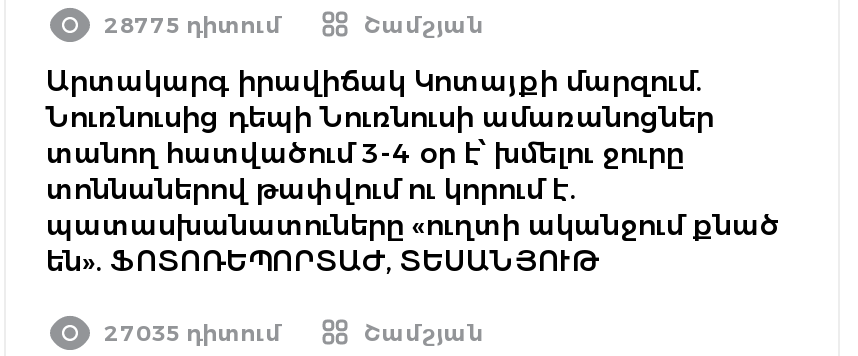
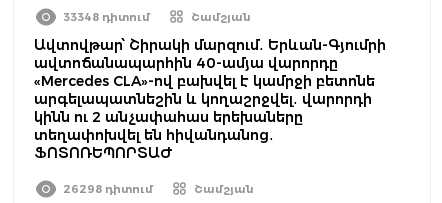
[104,10,282,38] 28775 դիտում -> [63,10,150,24] 33348 դիտում
[46,62,780,278] Արտակարգ իրավիճակ Կոտայքի մարզում. | Նուռնուսից դեպի Նուռնուսի ամառանոցներ | տանող հատվածում 3-4 օր է՝ խմելու ջուրը | տոննաներով թափվում ու կորում է. | պատասխանատուները «ուղտի ականջում քնած | են». ՖՈՏՈՌԵՊՈՐՏԱԺ, ՏԵՍԱՆՅՈՒԹ -> [34,36,386,162] Ավտովթար՝ Շիրակի մարզում․ Երևան-Գյումրի | ավտոճանապարհին 40-ամյա վարորդը | «Mercedes CLA»-ով բախվել է կամրջի բետոնե | արգելապատնեշին և կողաշրջվել․ վարորդի | կինն ու 2 անչափահաս երեխաները | տեղափոխվել են հիվանդանոց․ | ՖՈՏՈՌԵՊՈՐՏԱԺ
[104,318,282,346] 27035 դիտում -> [63,182,153,196] 26298 դիտում

